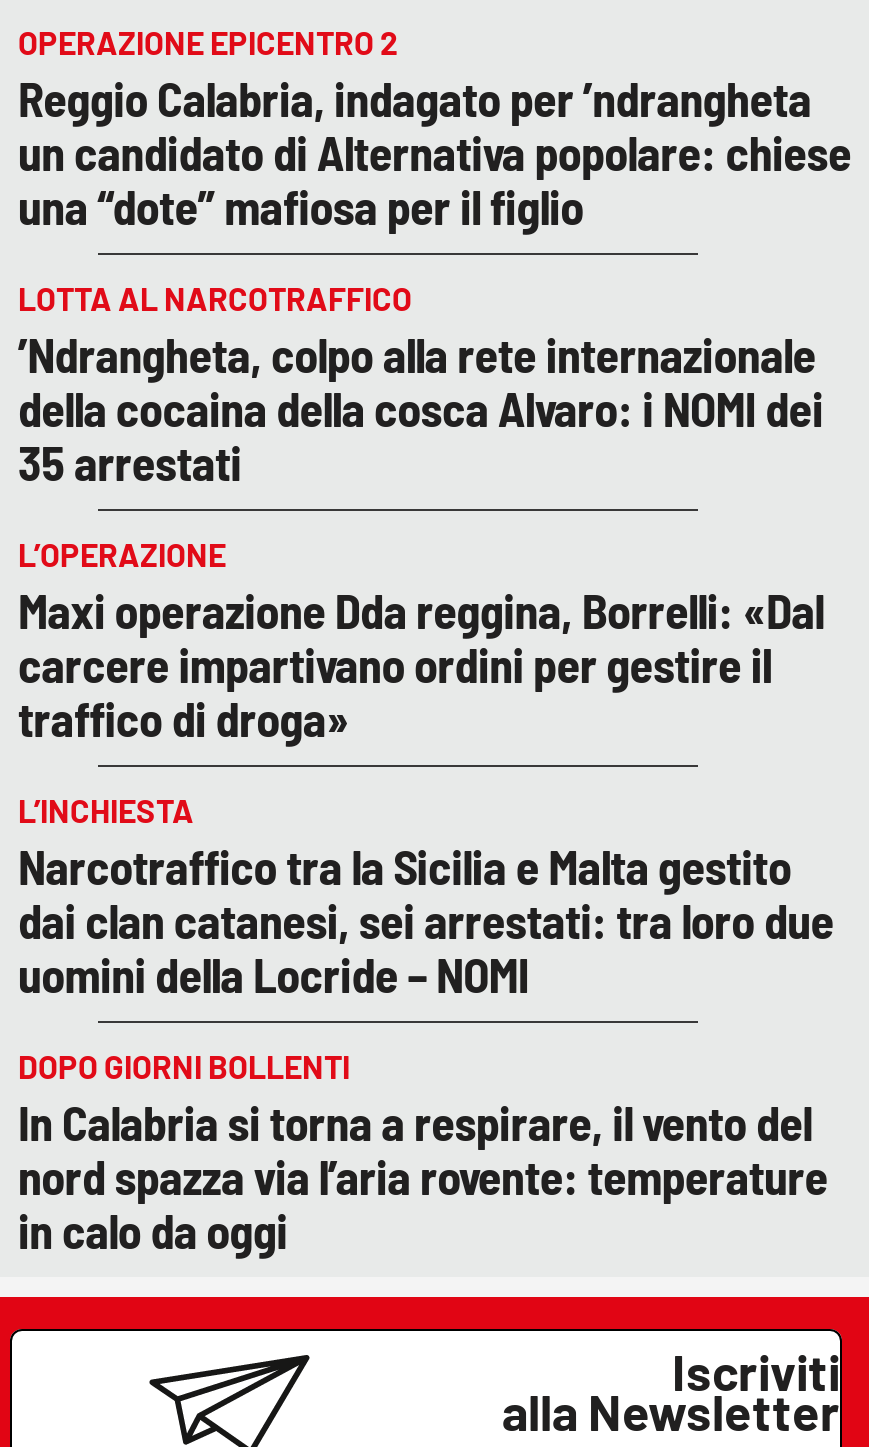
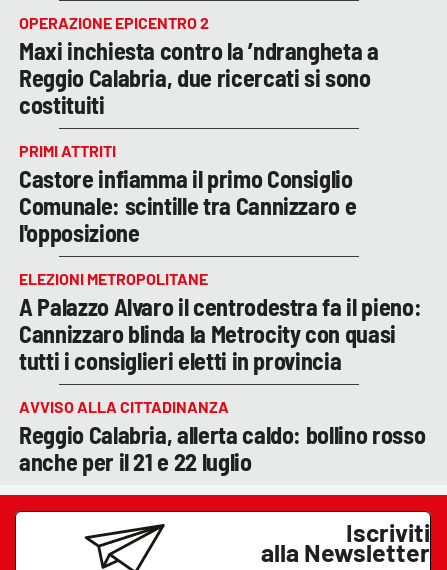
[18,68,851,1258] Reggio Calabria, indagato per ’ndrangheta | un candidato di Alternativa popolare: chiese | una “dote” mafiosa per il figlio | LOTTA AL NARCOTRAFFICO | ’Ndrangheta, colpo alla rete internazionale | della cocaina della cosca Alvaro: i NOMI dei | 35 arrestati | L’OPERAZIONE | Maxi operazione Dda reggina, Borrelli: «Dal | carcere impartivano ordini per gestire il | traffico di droga» | L’INCHIESTA | Narcotraffico tra la Sicilia e Malta gestito | dai clan catanesi, sei arrestati: tra loro due | uomini della Locride – NOMI | DOPO GIORNI BOLLENTI | In Calabria si torna a respirare, il vento del | nord spazza via l’aria rovente: temperature | in calo da oggi -> [19,36,425,476] Maxi inchiesta contro la ’ndrangheta a | Reggio Calabria, due ricercati si sono | costituiti | PRIMI ATTRITI | Castore infiamma il primo Consiglio | Comunale: scintille tra Cannizzaro e | l'opposizione | ELEZIONI METROPOLITANE | A Palazzo Alvaro il centrodestra fa il pieno: | Cannizzaro blinda la Metrocity con quasi | tutti i consiglieri eletti in provincia | AVVISO ALLA CITTADINANZA | Reggio Calabria, allerta caldo: bollino rosso | anche per il 21 e 22 luglio

